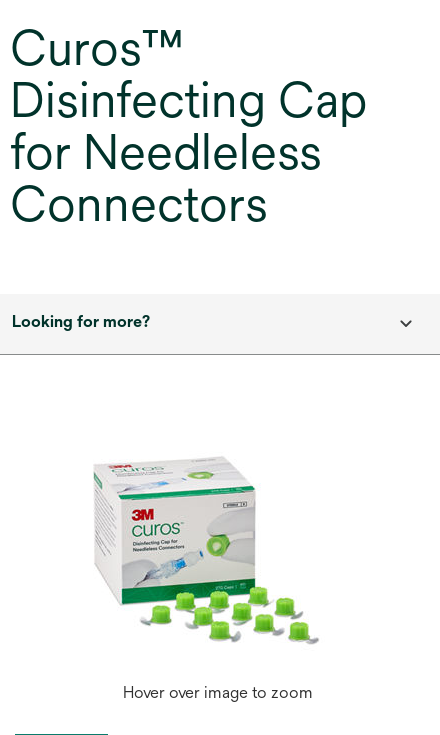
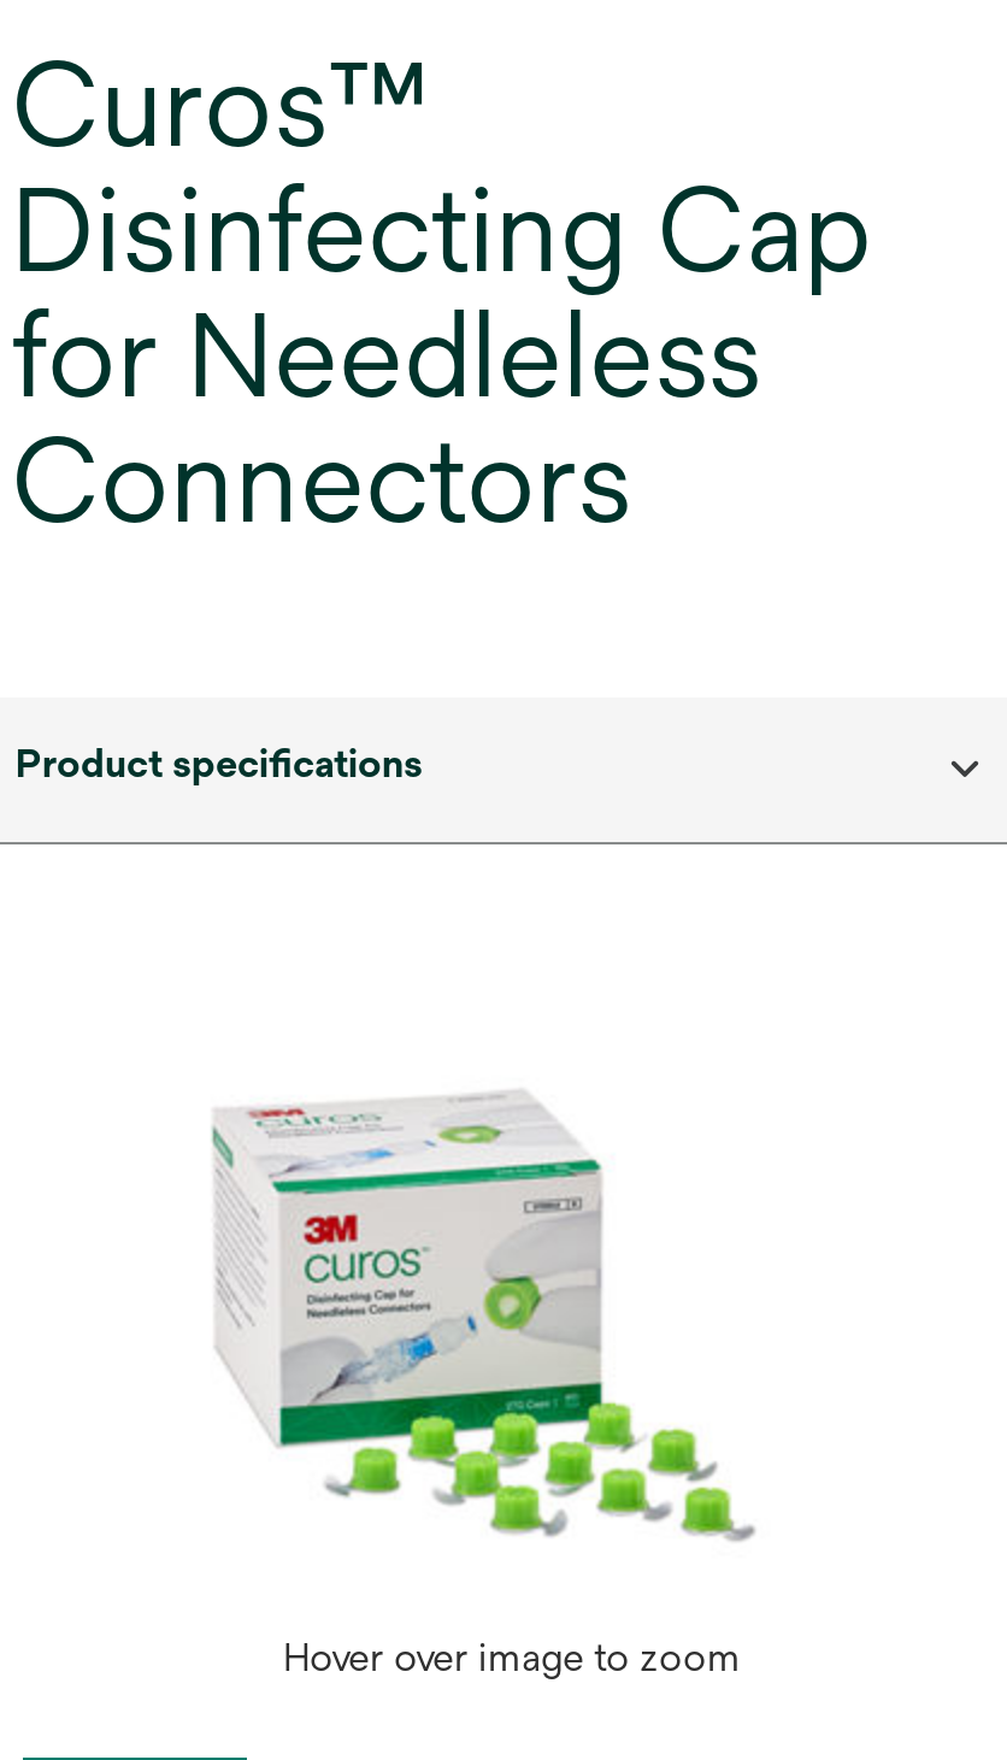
[12,312,150,331] Looking for more? -> [16,741,423,787] Product specifications

